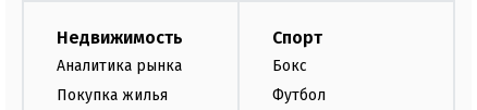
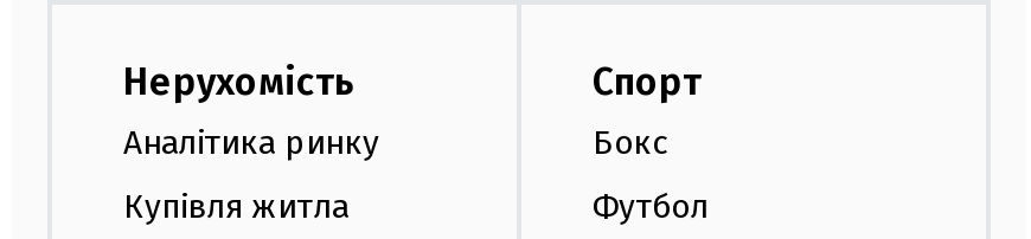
[57,27,183,75] Недвижимость | Аналитика рынка -> [123,59,379,163] Нерухомість | Аналітика ринку
[57,86,168,104] Покупка жилья -> [123,186,348,226] Купівля житла

